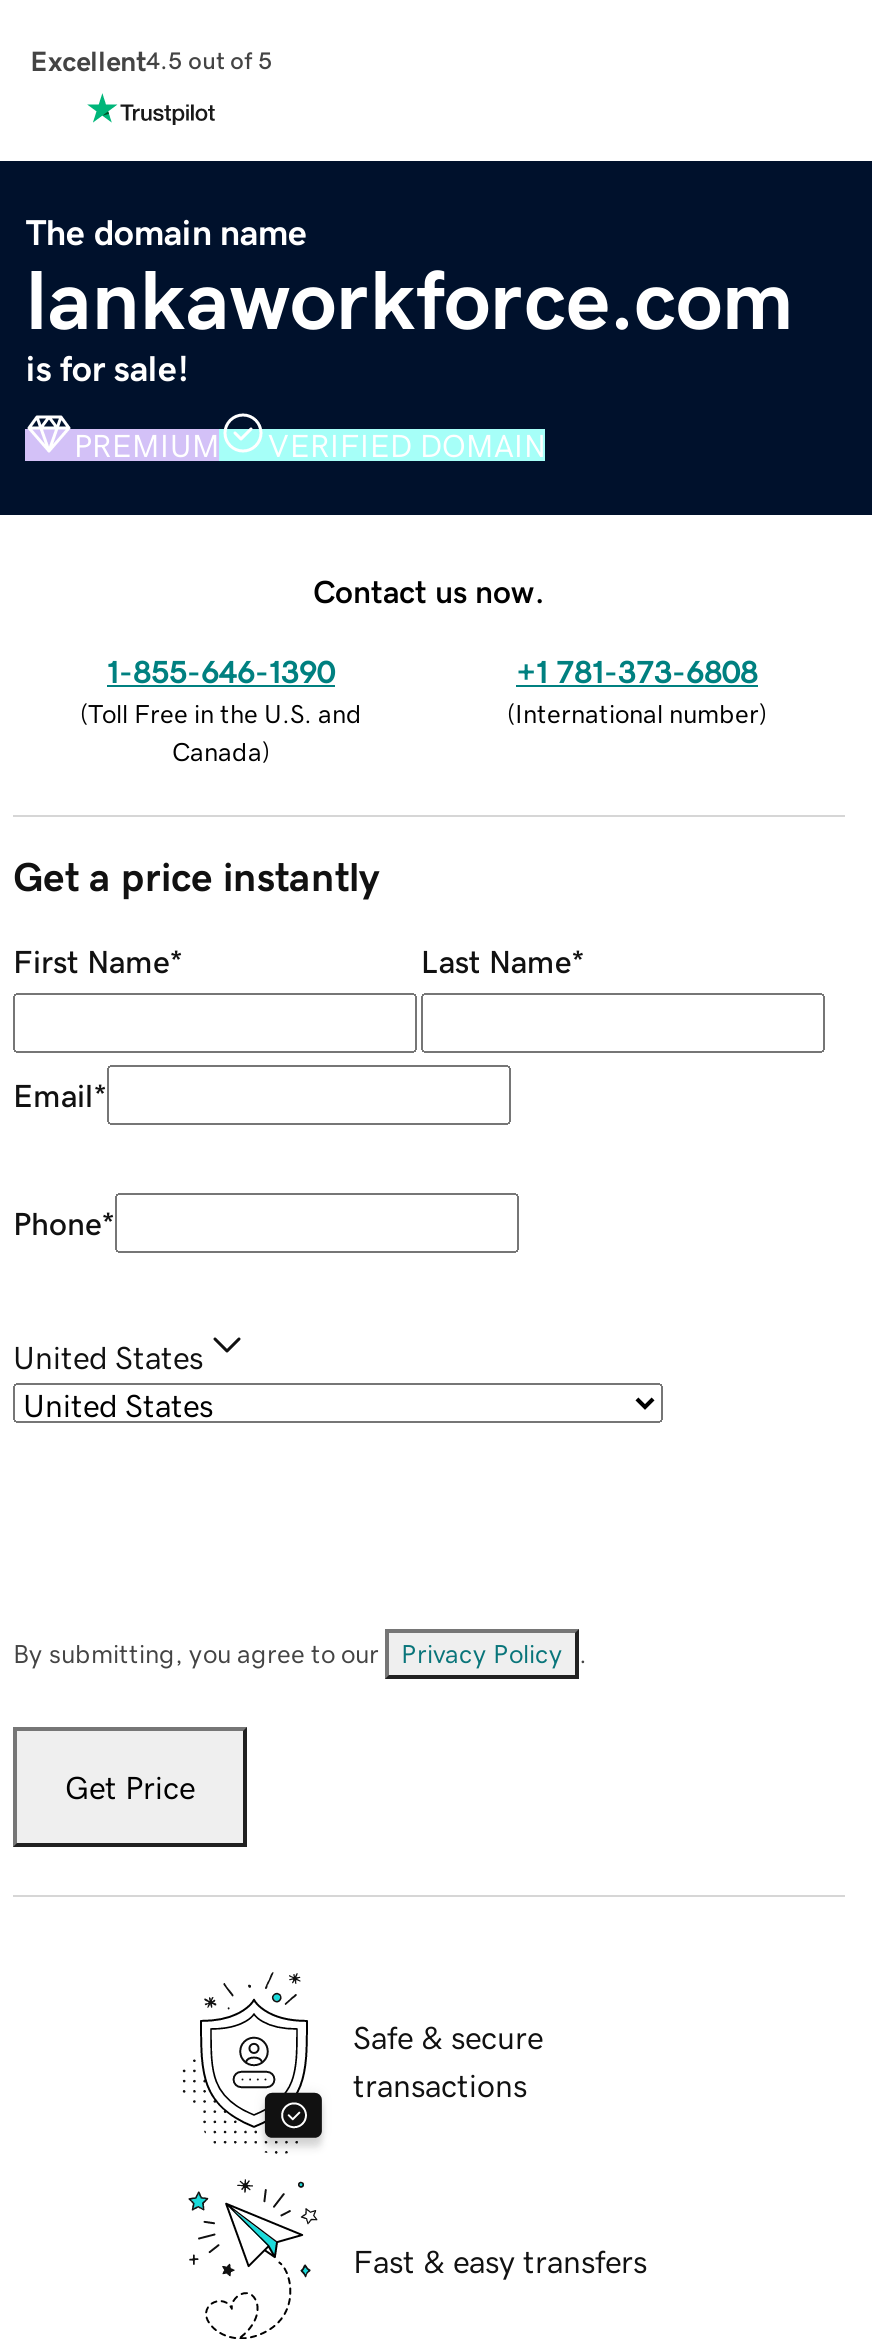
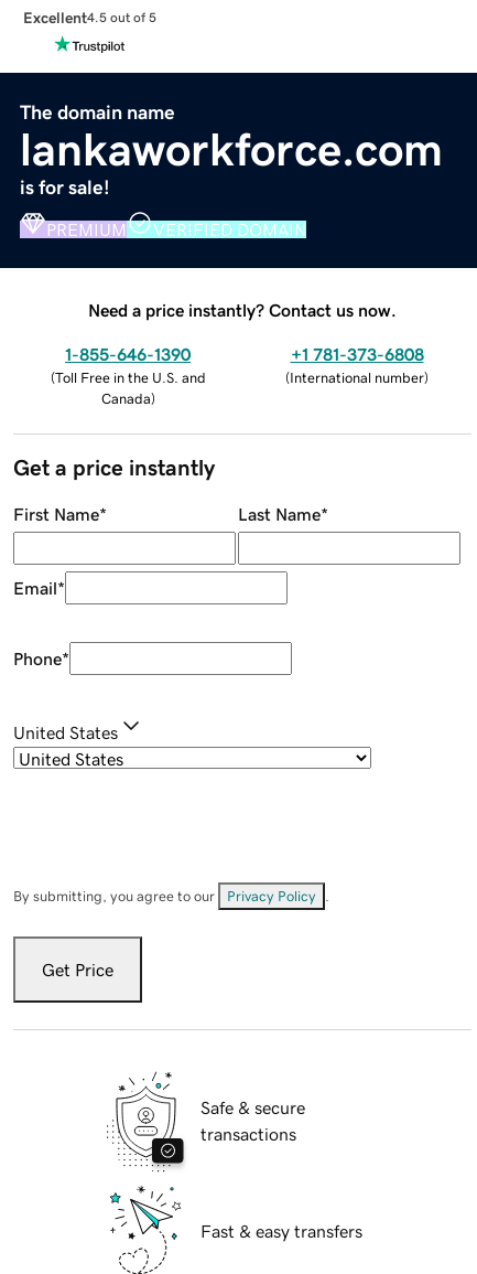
[313,574,545,606] Contact us now. -> [88,301,397,318] Need a price instantly? Contact us now.

